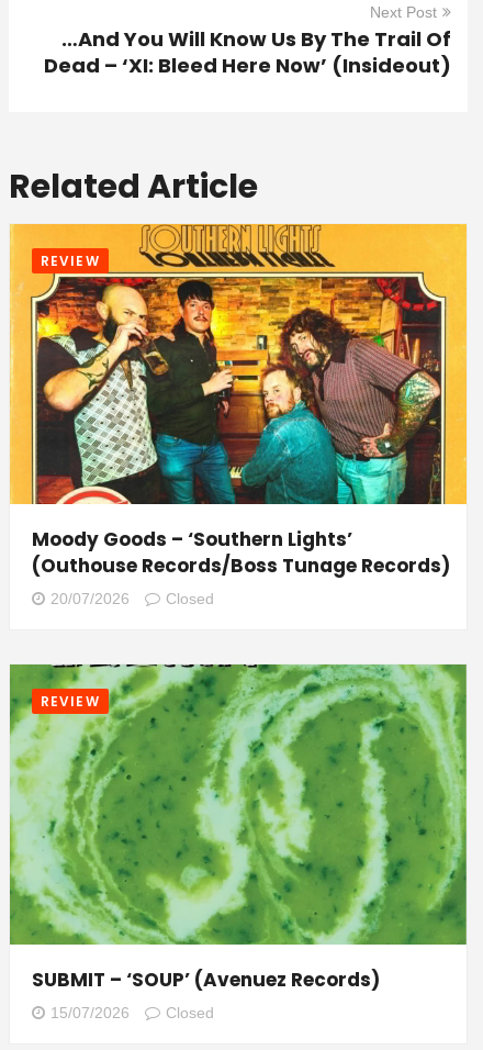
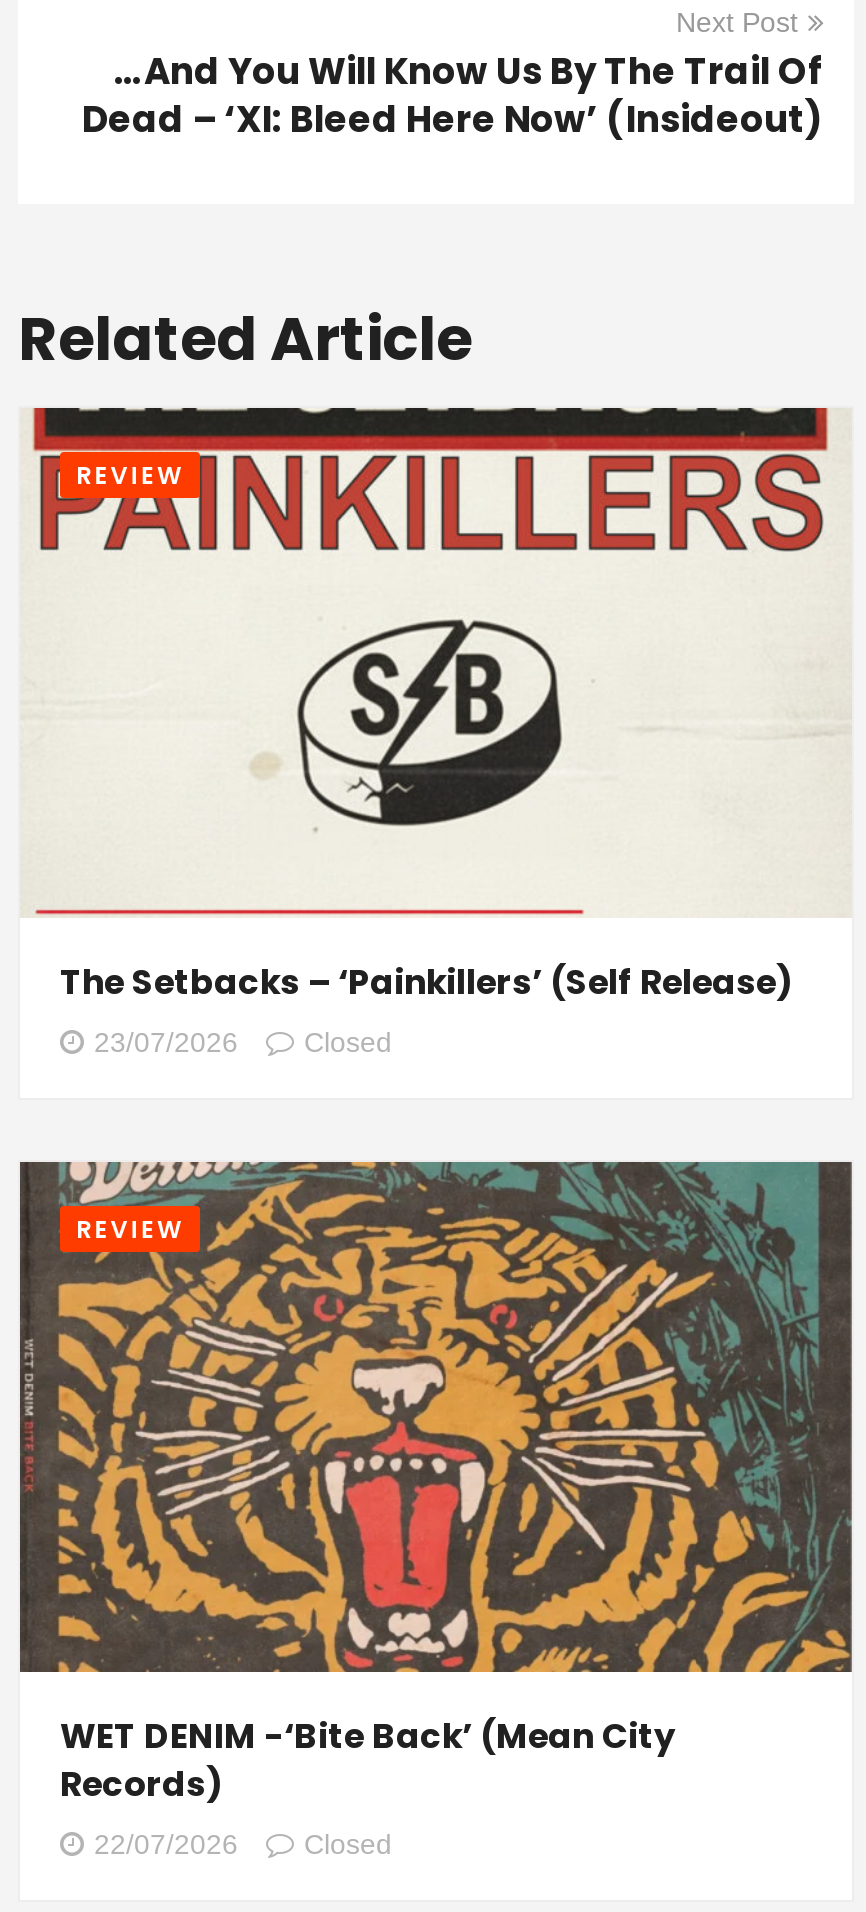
[9,223,468,607] [image] | Moody Goods – ‘Southern Lights’ | (Outhouse Records/Boss Tunage Records) | 20/07/2026 -> [20,406,852,1058] [image] | The Setbacks – ‘Painkillers’ (Self Release) | 23/07/2026
moved [41,590,214,711] -> [76,1026,392,1246]: Closed | REVIEW
[9,663,468,1021] [image] | SUBMIT – ‘SOUP’ (Avenuez Records) | 15/07/2026 -> [18,1160,854,1860] [image] | WET DENIM -‘Bite Back’ (Mean City | Records) | 22/07/2026

